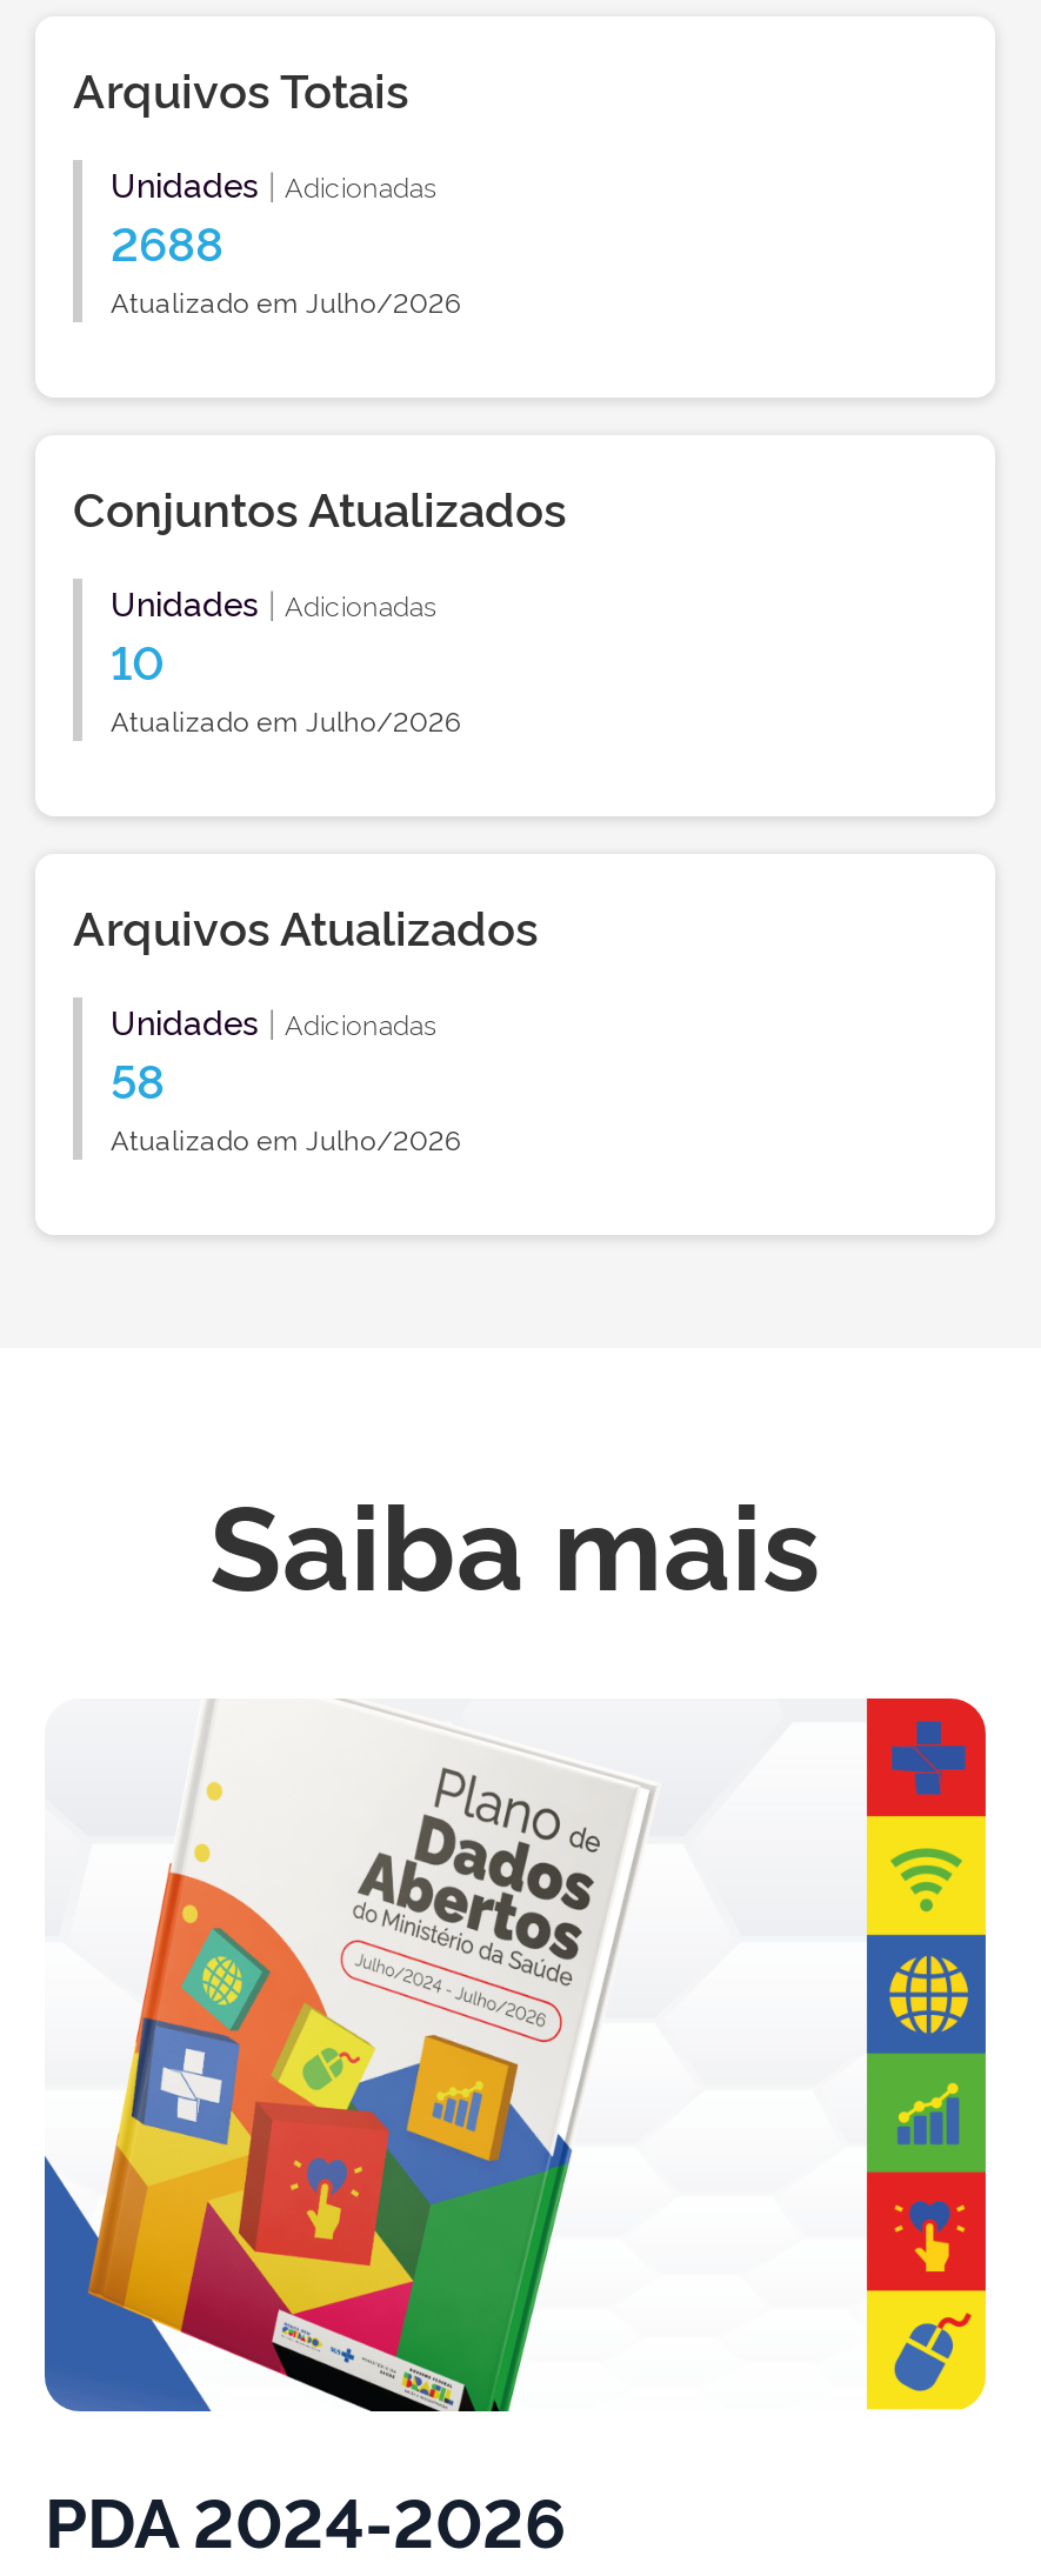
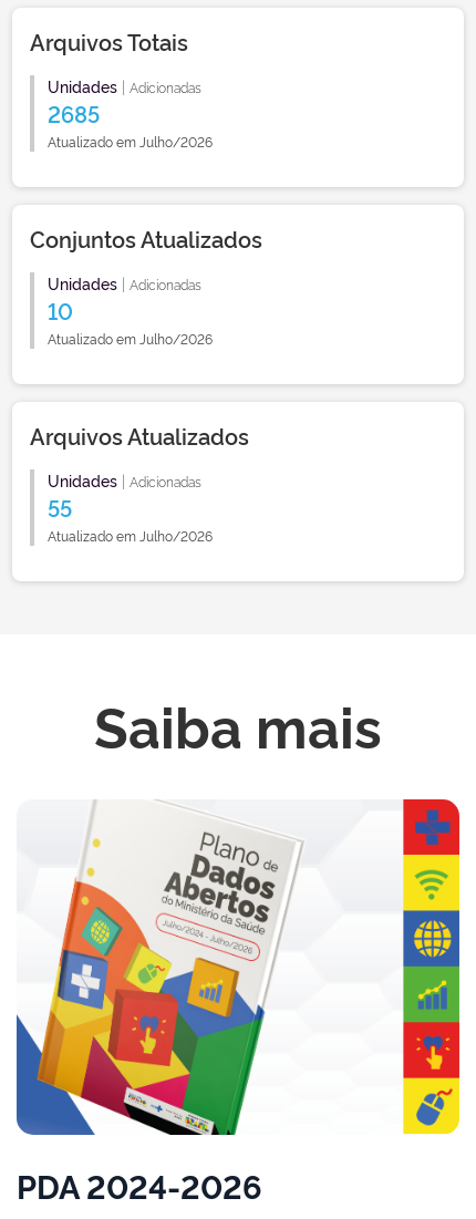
[111,206,223,272] 2688 -> [48,97,100,128] 2685
[111,1043,165,1109] 58 -> [48,491,72,522] 55

